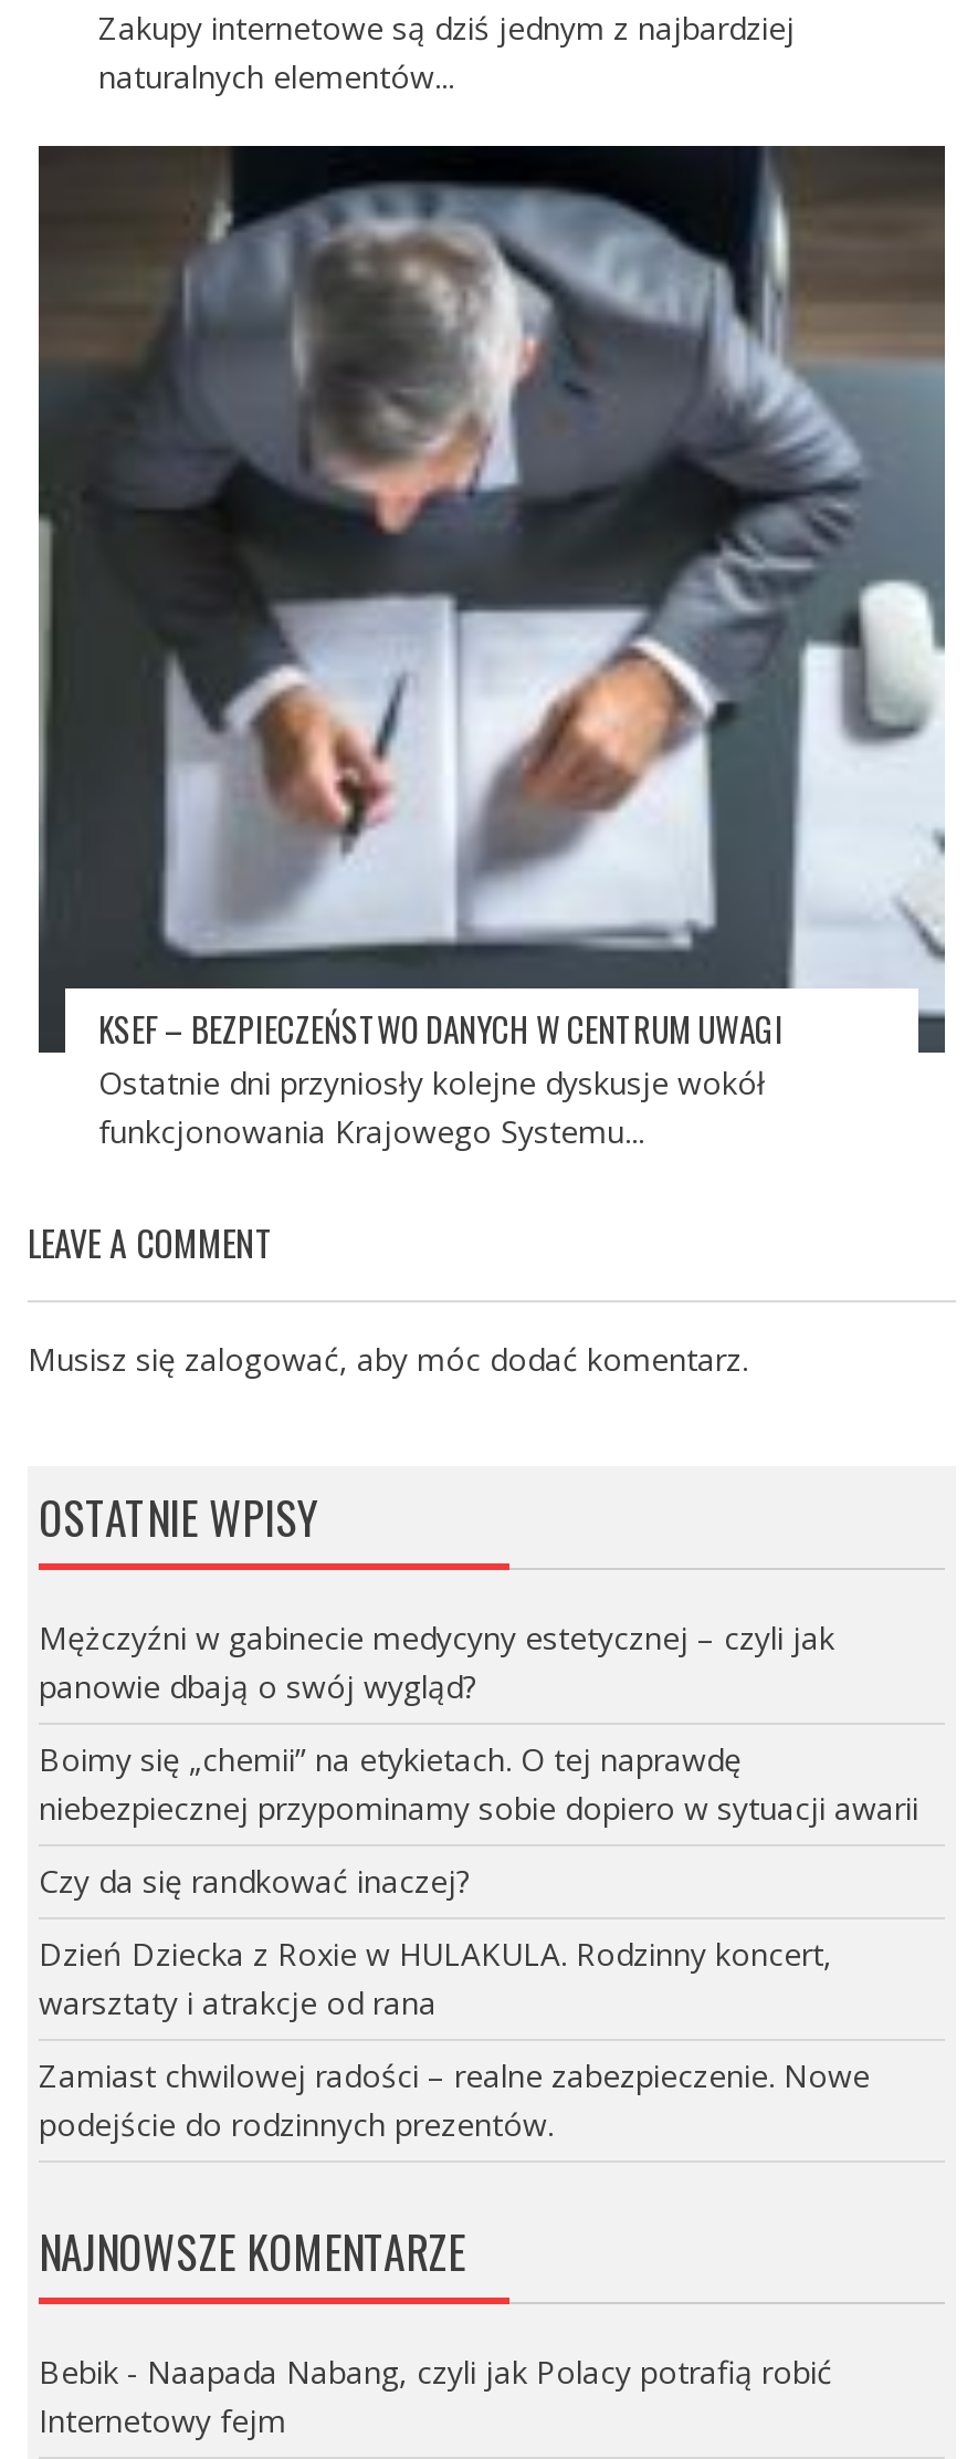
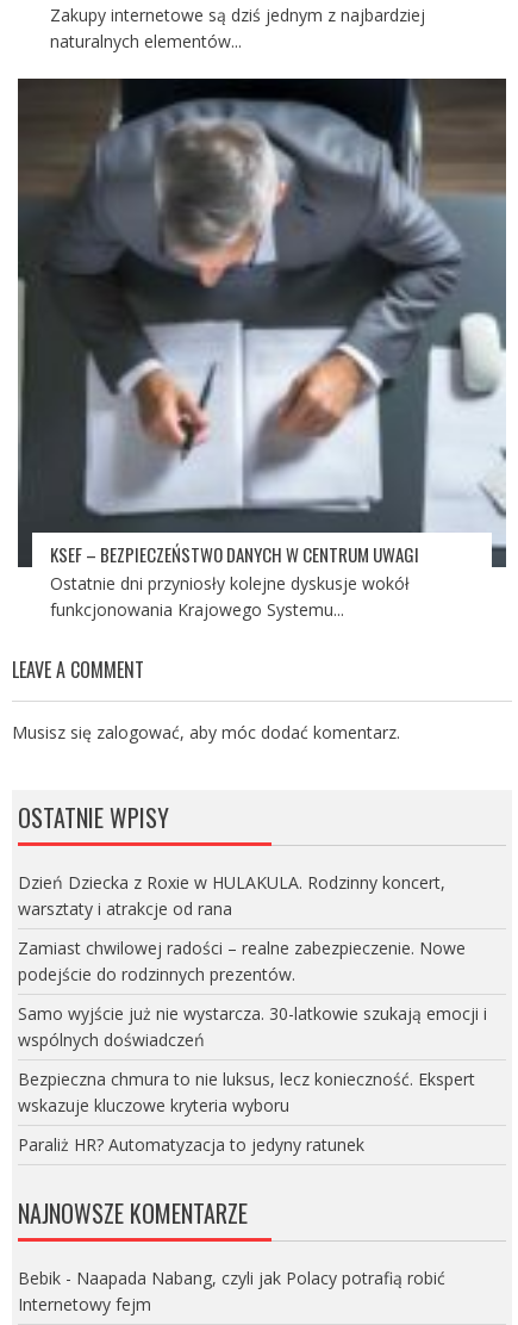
[39,1616,918,1902] Mężczyźni w gabinecie medycyny estetycznej – czyli jak | panowie dbają o swój wygląd? | Boimy się „chemii” na etykietach. O tej naprawdę | niebezpiecznej przypominamy sobie dopiero w sytuacji awarii | Czy da się randkować inaczej? -> none
moved [39,1933,870,2145] -> [18,871,466,985]: Dzień Dziecka z Roxie w HULAKULA. Rodzinny koncert, | warsztaty i atrakcje od rana | Zamiast chwilowej radości – realne zabezpieczenie. Nowe | podejście do rodzinnych prezentów.
none -> [18,1002,487,1156] Samo wyjście już nie wystarcza. 30-latkowie szukają emocji i | wspólnych doświadczeń | Bezpieczna chmura to nie luksus, lecz konieczność. Ekspert | wskazuje kluczowe kryteria wyboru | Paraliż HR? Automatyzacja to jedyny ratunek

